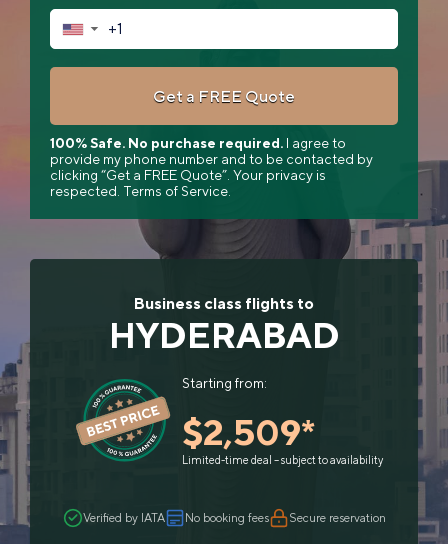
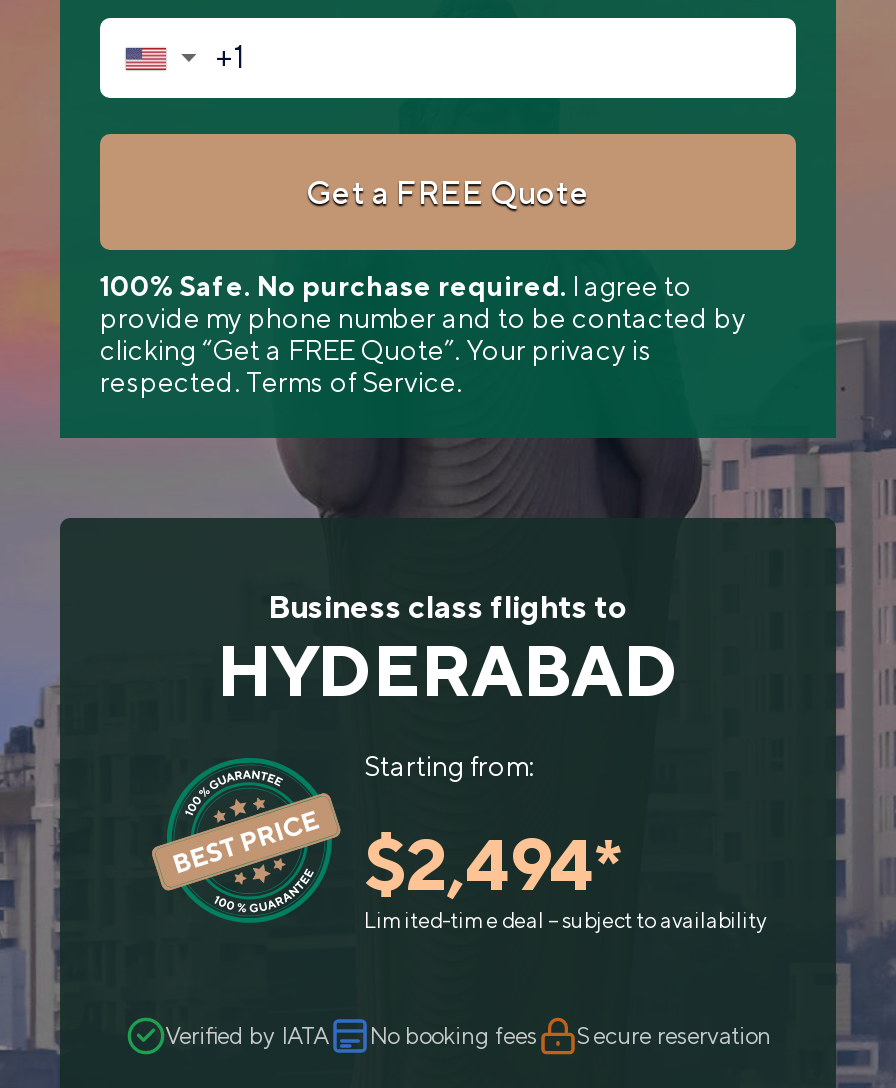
[182,411,315,453] $2,509* -> [364,822,622,906] $2,494*

